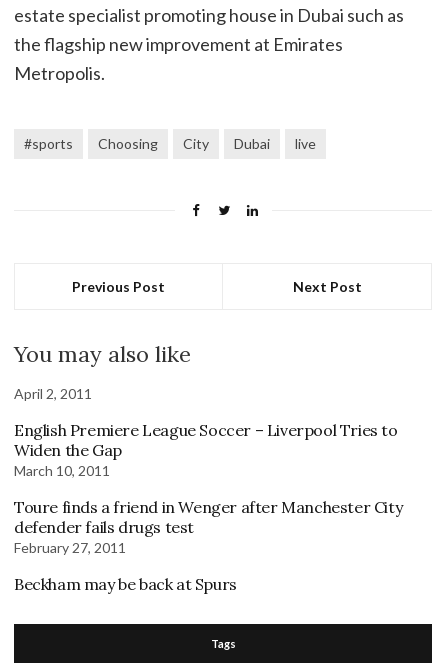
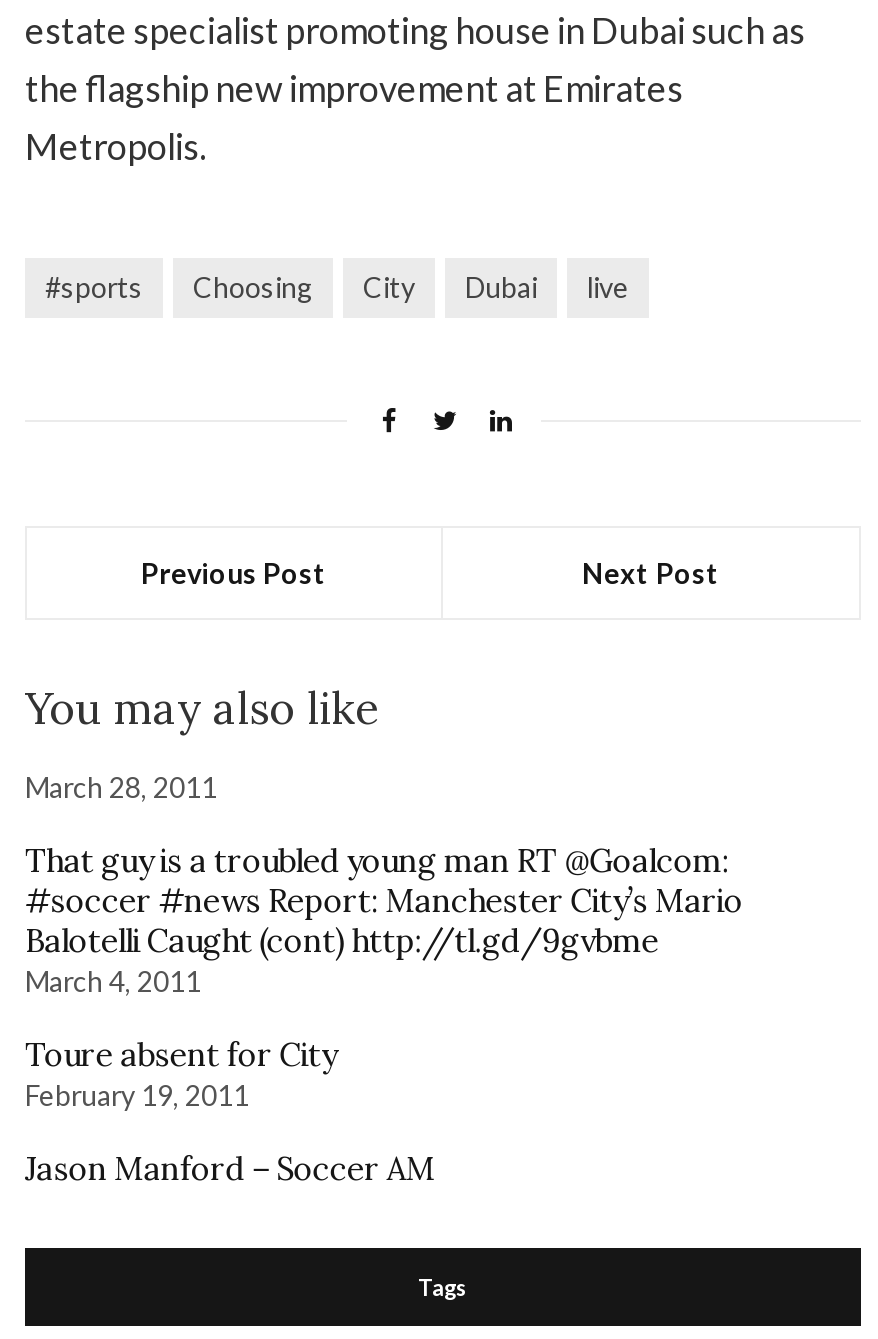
[14,385,92,402] April 2, 2011 -> [25,770,217,804] March 28, 2011
[14,420,398,479] English Premiere League Soccer – Liverpool Tries to | Widen the Gap | March 10, 2011 -> [25,840,743,998] That guy is a troubled young man RT @Goalcom: | #soccer #news Report: Manchester City’s Mario | Balotelli Caught (cont) http://tl.gd/9gvbme | March 4, 2011
[14,497,402,556] Toure finds a friend in Wenger after Manchester City | defender fails drugs test | February 27, 2011 -> [25,1034,336,1112] Toure absent for City | February 19, 2011
[14,574,237,594] Beckham may be back at Spurs -> [25,1148,435,1188] Jason Manford – Soccer AM

